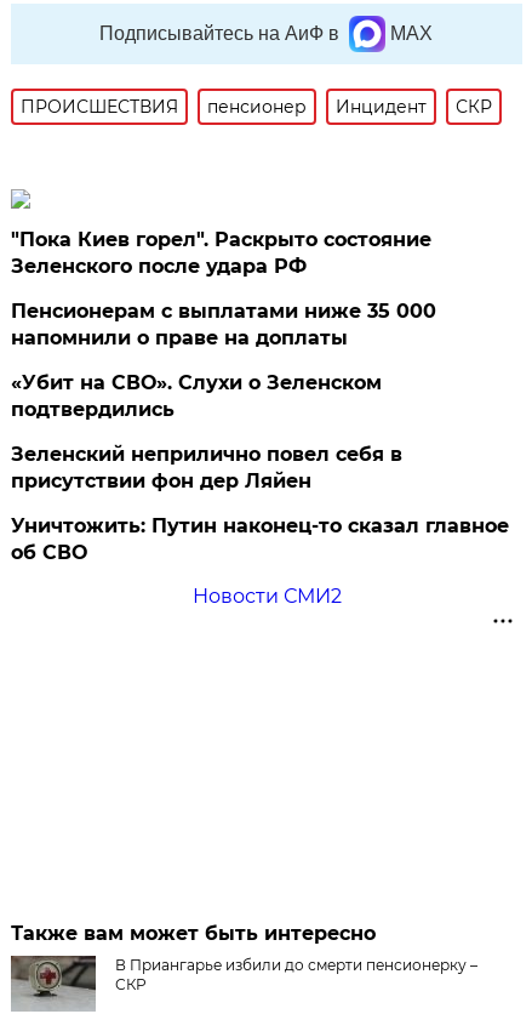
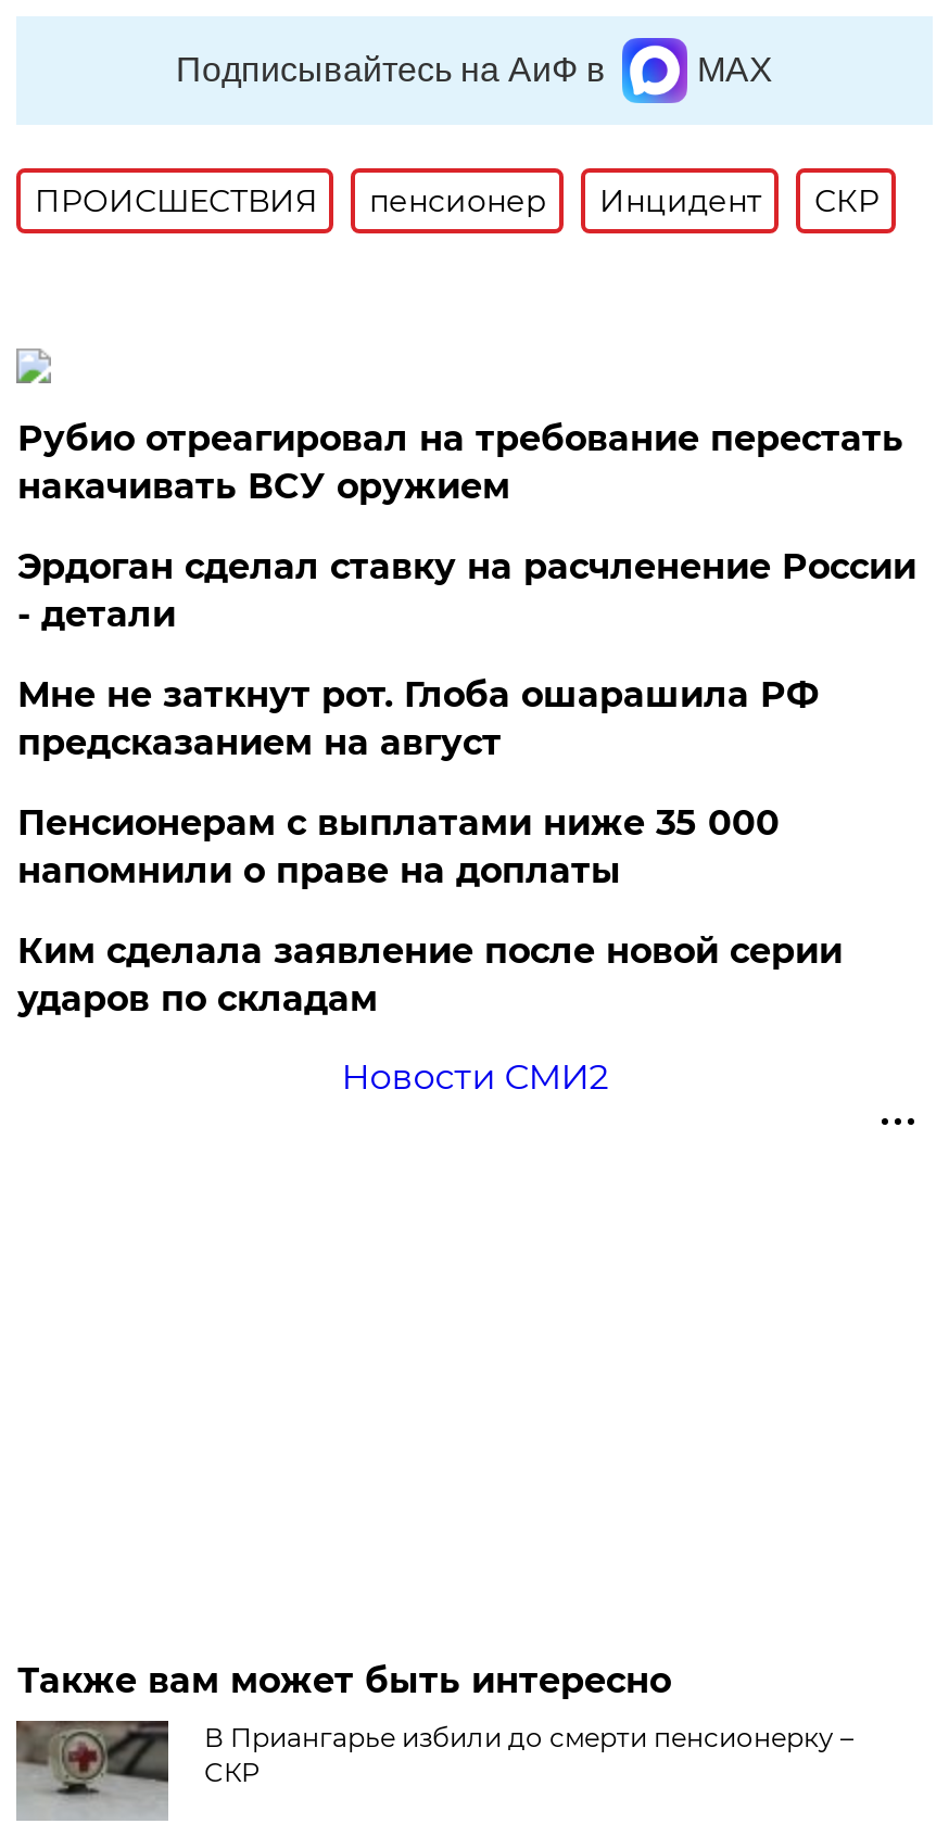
[11,228,432,278] "Пока Киев горел". Раскрыто состояние | Зеленского после удара РФ -> [17,418,916,763] Рубио отреагировал на требование перестать | накачивать ВСУ оружием | Эрдоган сделал ставку на расчленение России | - детали | Мне не заткнут рот. Глоба ошарашила РФ | предсказанием на август
moved [11,299,437,349] -> [17,802,779,891]: Пенсионерам с выплатами ниже 35 000 | напомнили о праве на доплаты
[11,371,509,564] «Убит на СВО». Слухи о Зеленском | подтвердились | Зеленский неприлично повел cебя в | присутствии фон дер Ляйен | Уничтожить: Путин наконец-то сказал главное | об СВО -> [17,930,842,1019] Ким сделала заявление после новой серии | ударов по складам

